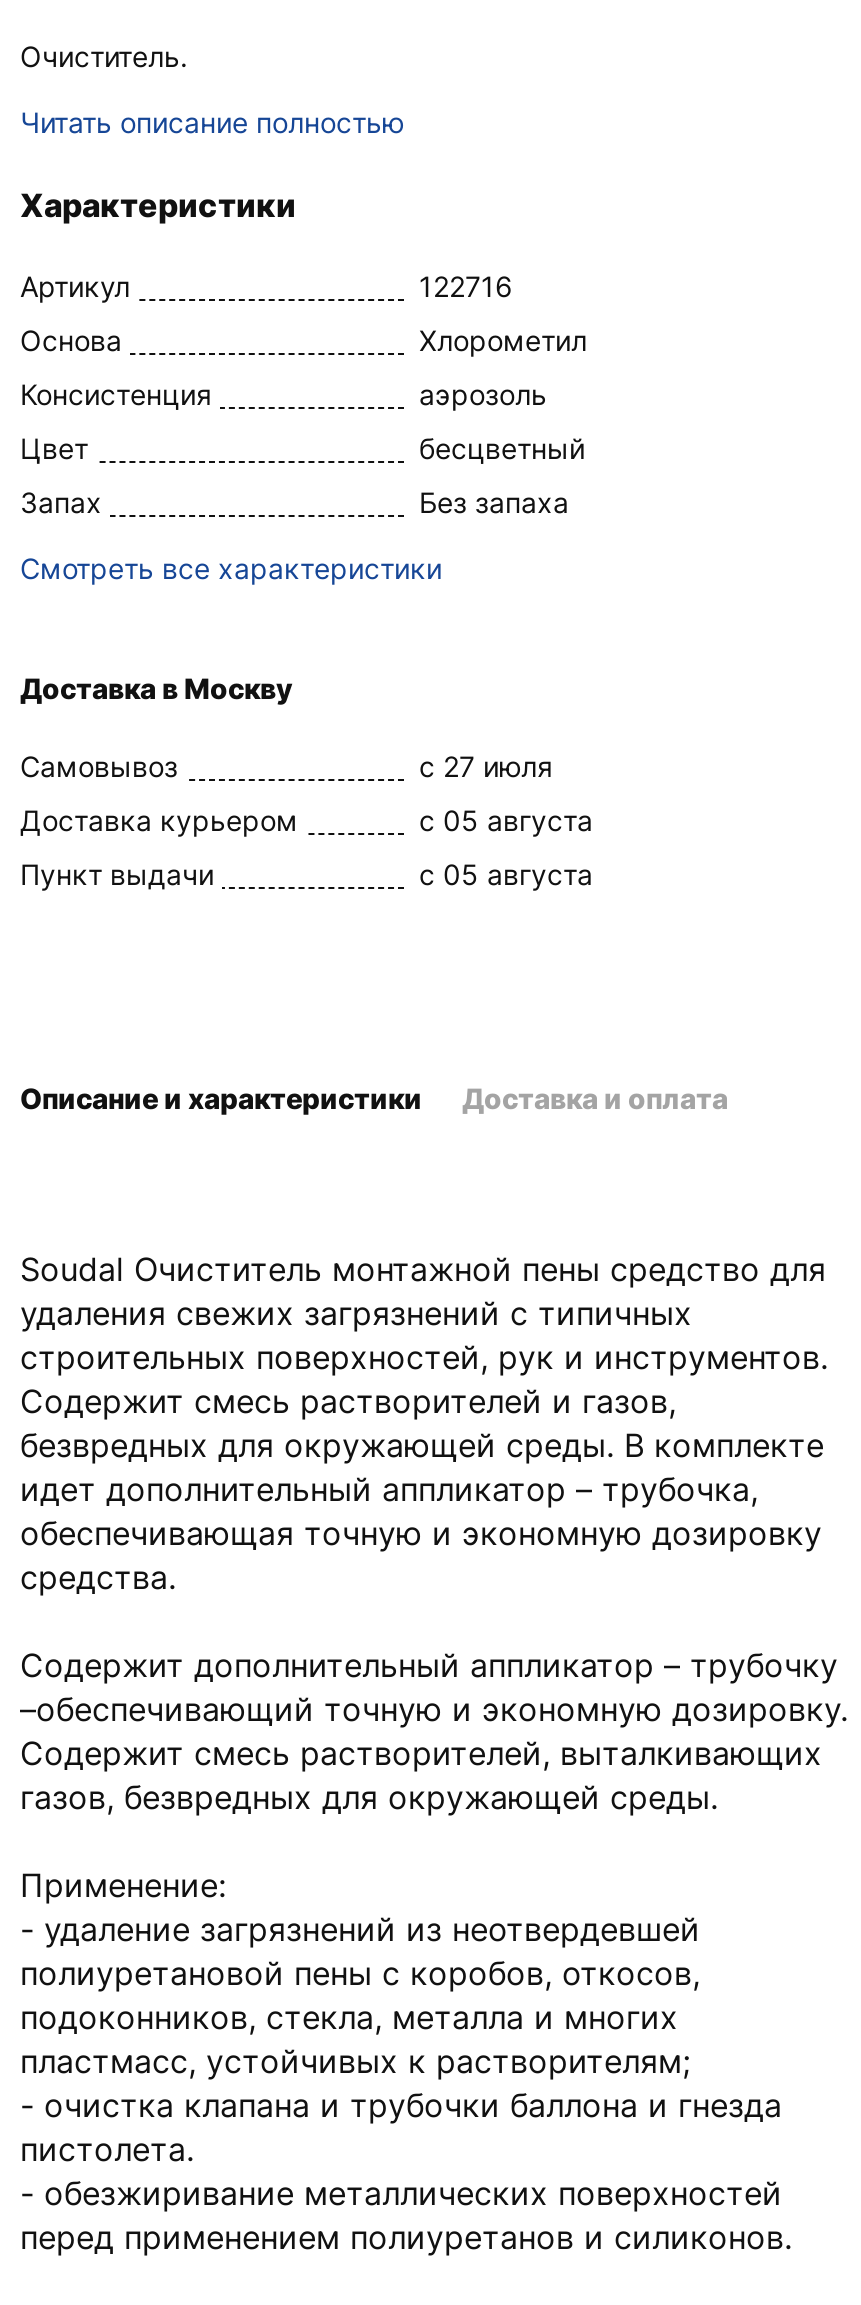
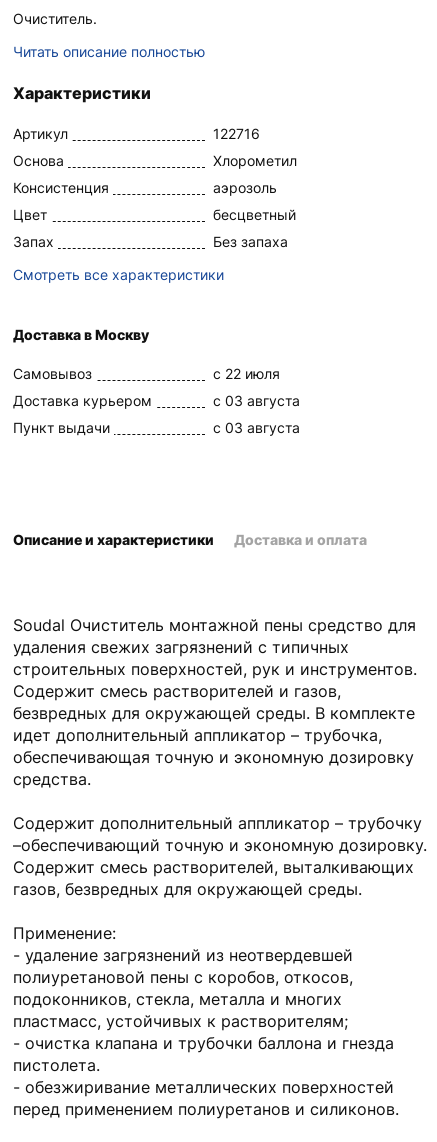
[419,749,553,783] c 27 июля -> [212,365,279,382] c 22 июля
[419,803,593,837] c 05 августа -> [212,392,299,409] c 03 августа
[419,857,593,891] c 05 августа -> [212,419,299,436] c 03 августа

